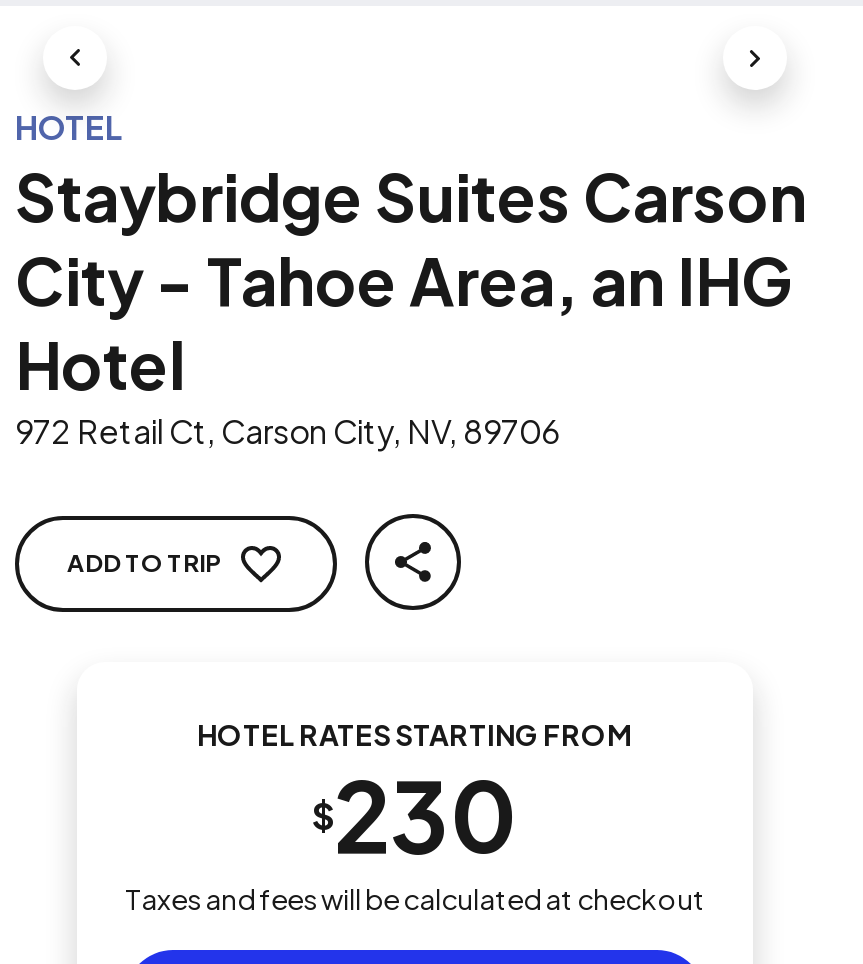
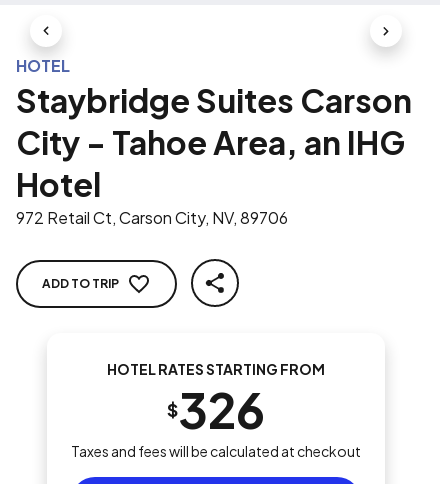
[312,754,518,876] $230 -> [167,379,265,440] $326

